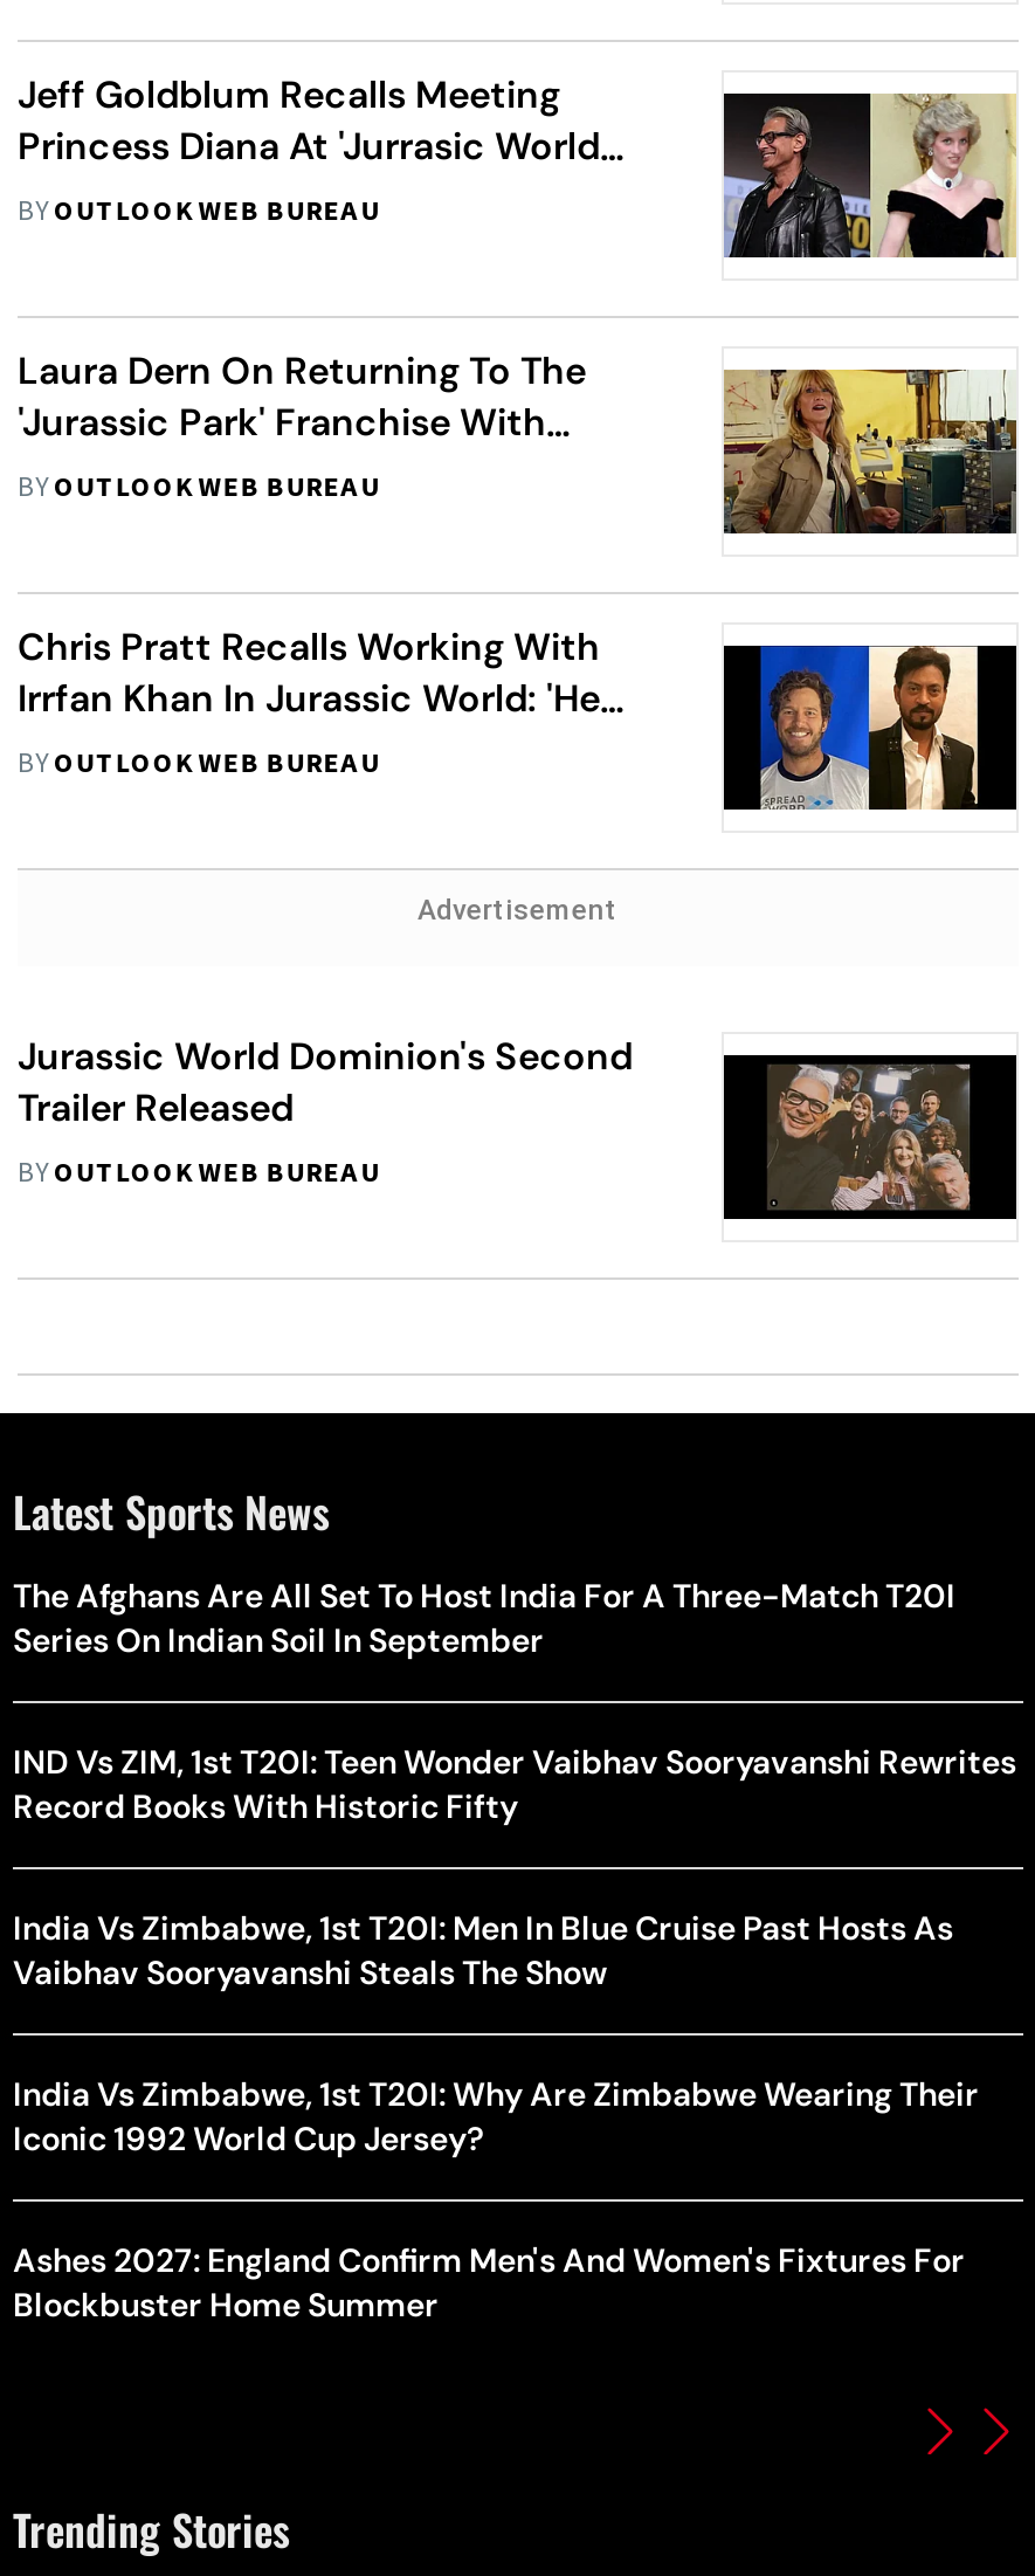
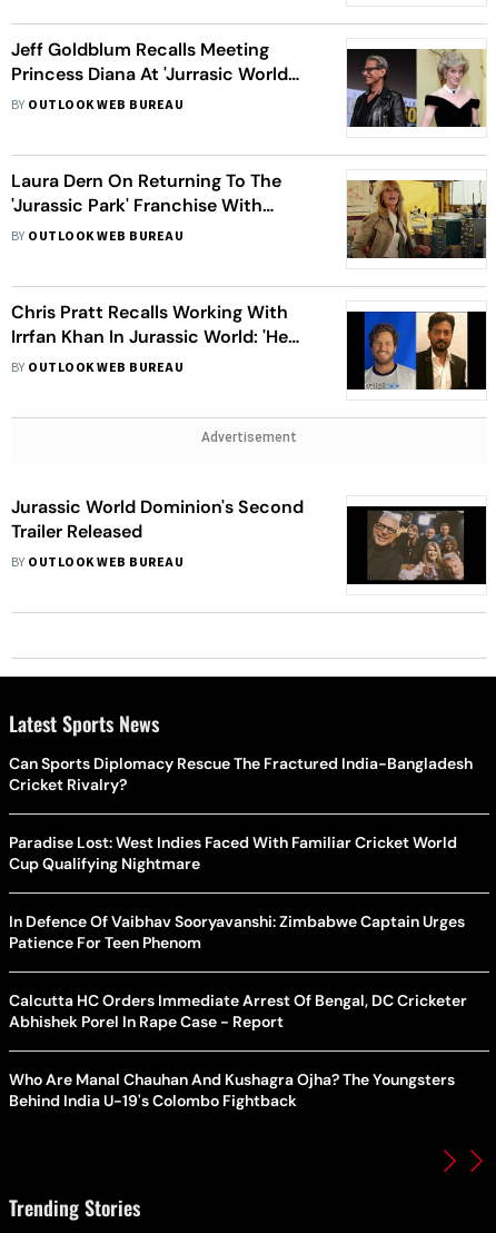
[13,1574,955,1661] The Afghans Are All Set To Host India For A Three-Match T20I | Series On Indian Soil In September -> [9,753,473,794] Can Sports Diplomacy Rescue The Fractured India-Bangladesh | Cricket Rivalry?
[13,1740,1016,1827] IND Vs ZIM, 1st T20I: Teen Wonder Vaibhav Sooryavanshi Rewrites | Record Books With Historic Fifty -> [9,832,457,873] Paradise Lost: West Indies Faced With Familiar Cricket World | Cup Qualifying Nightmare
[13,1906,953,1993] India Vs Zimbabwe, 1st T20I: Men In Blue Cruise Past Hosts As | Vaibhav Sooryavanshi Steals The Show -> [9,911,465,952] In Defence Of Vaibhav Sooryavanshi: Zimbabwe Captain Urges | Patience For Teen Phenom
[13,2072,979,2159] India Vs Zimbabwe, 1st T20I: Why Are Zimbabwe Wearing Their | Iconic 1992 World Cup Jersey? -> [9,990,467,1031] Calcutta HC Orders Immediate Arrest Of Bengal, DC Cricketer | Abhishek Porel In Rape Case - Report
[13,2239,965,2325] Ashes 2027: England Confirm Men's And Women's Fixtures For | Blockbuster Home Summer -> [9,1069,455,1110] Who Are Manal Chauhan And Kushagra Ojha? The Youngsters | Behind India U-19's Colombo Fightback

